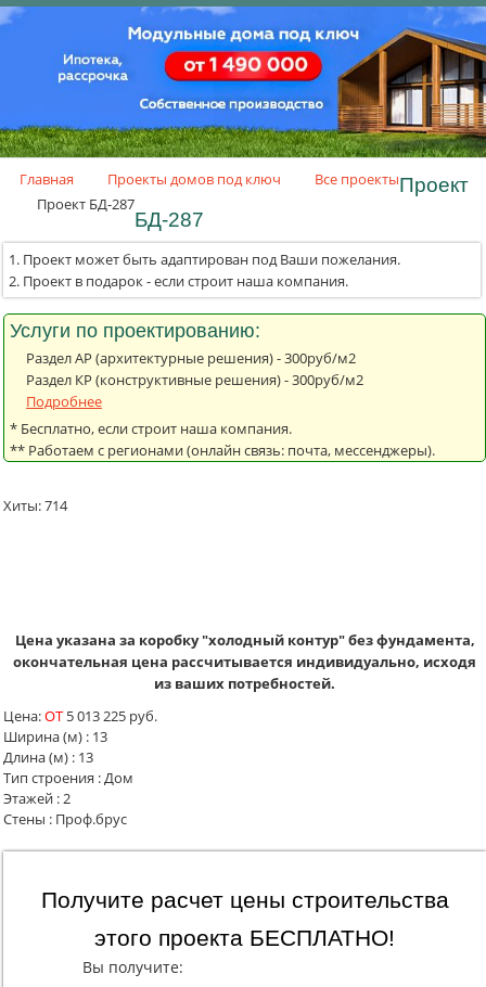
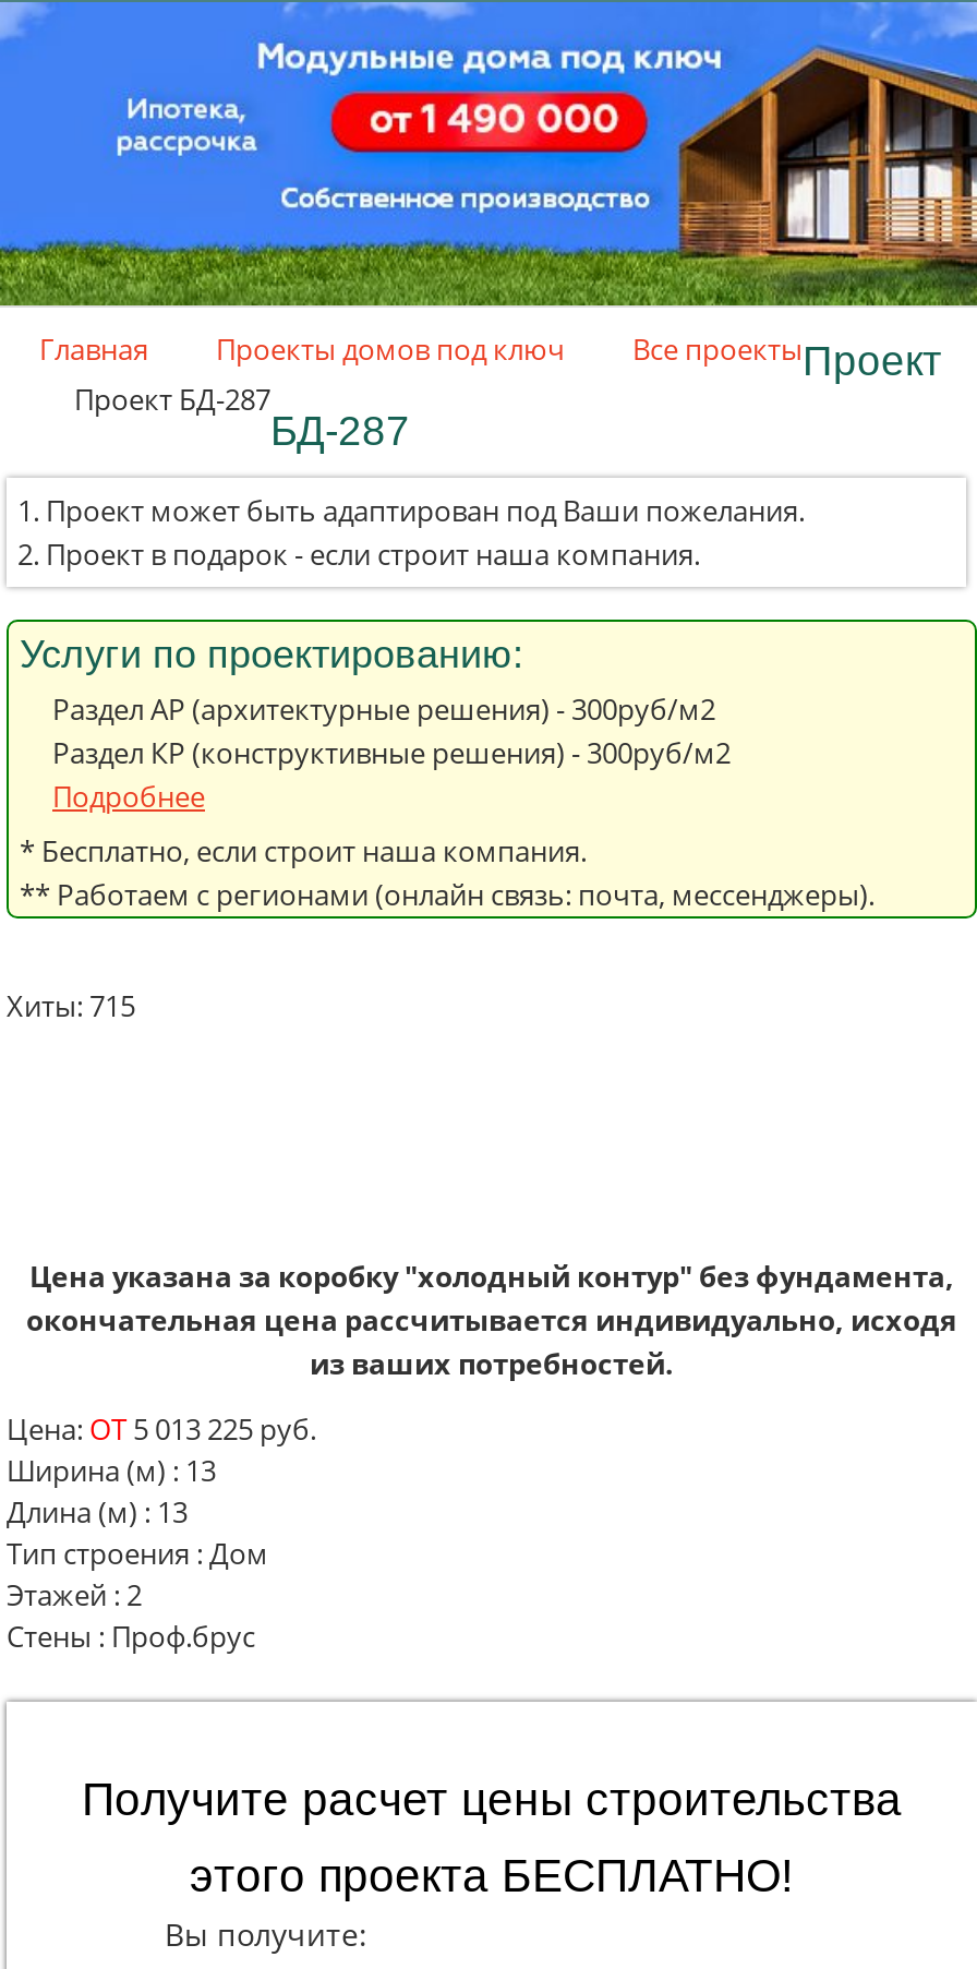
[3,496,67,515] Хиты: 714 -> [7,987,135,1026] Хиты: 715

